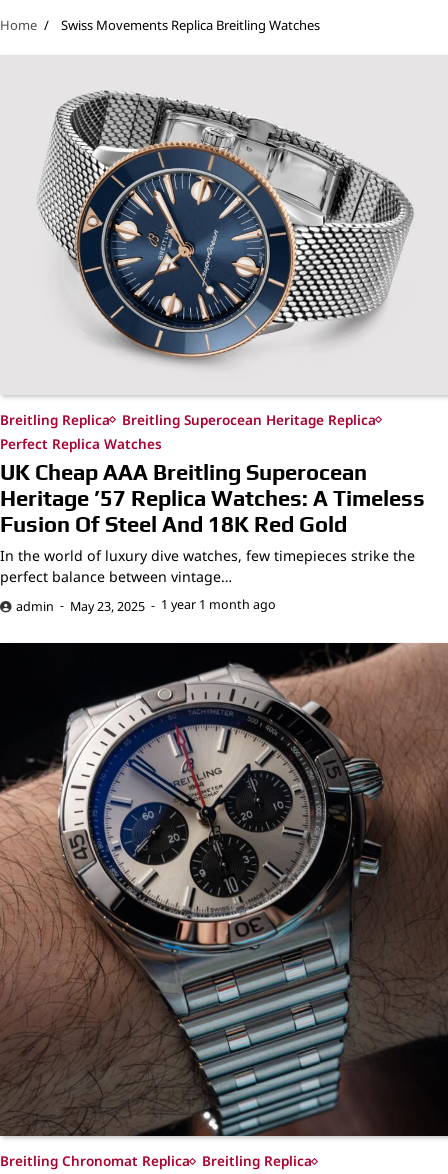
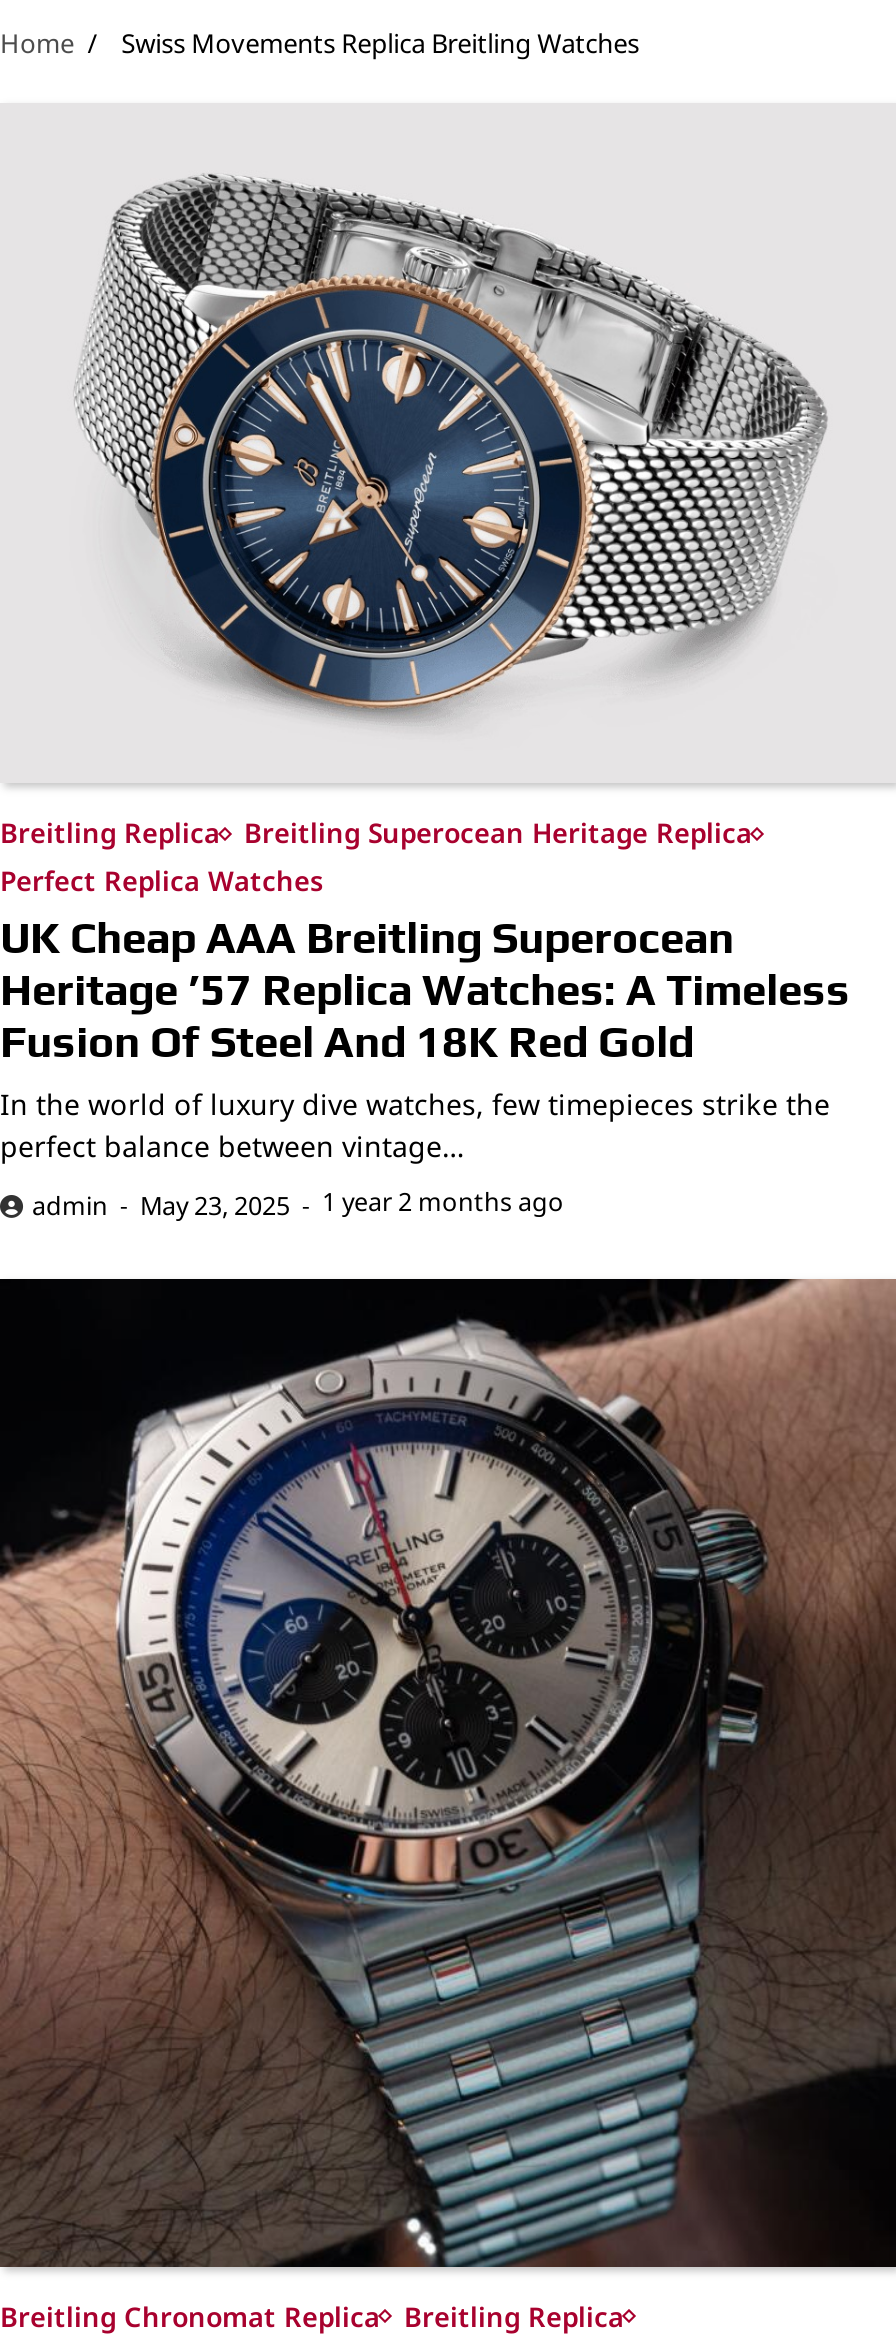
[161,596,276,613] 1 year 1 month ago -> [322,1185,564,1219] 1 year 2 months ago

